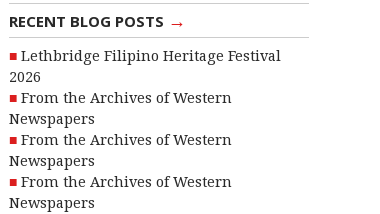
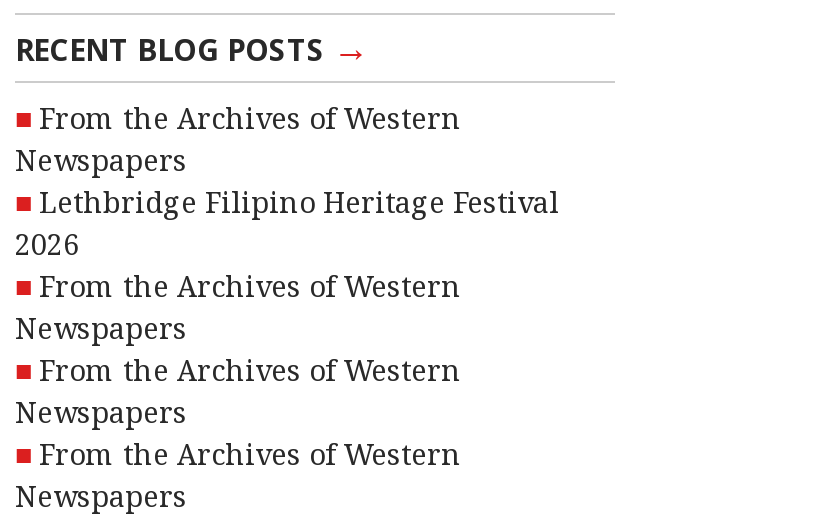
none -> [15,103,461,177] From the Archives of Western | Newspapers

